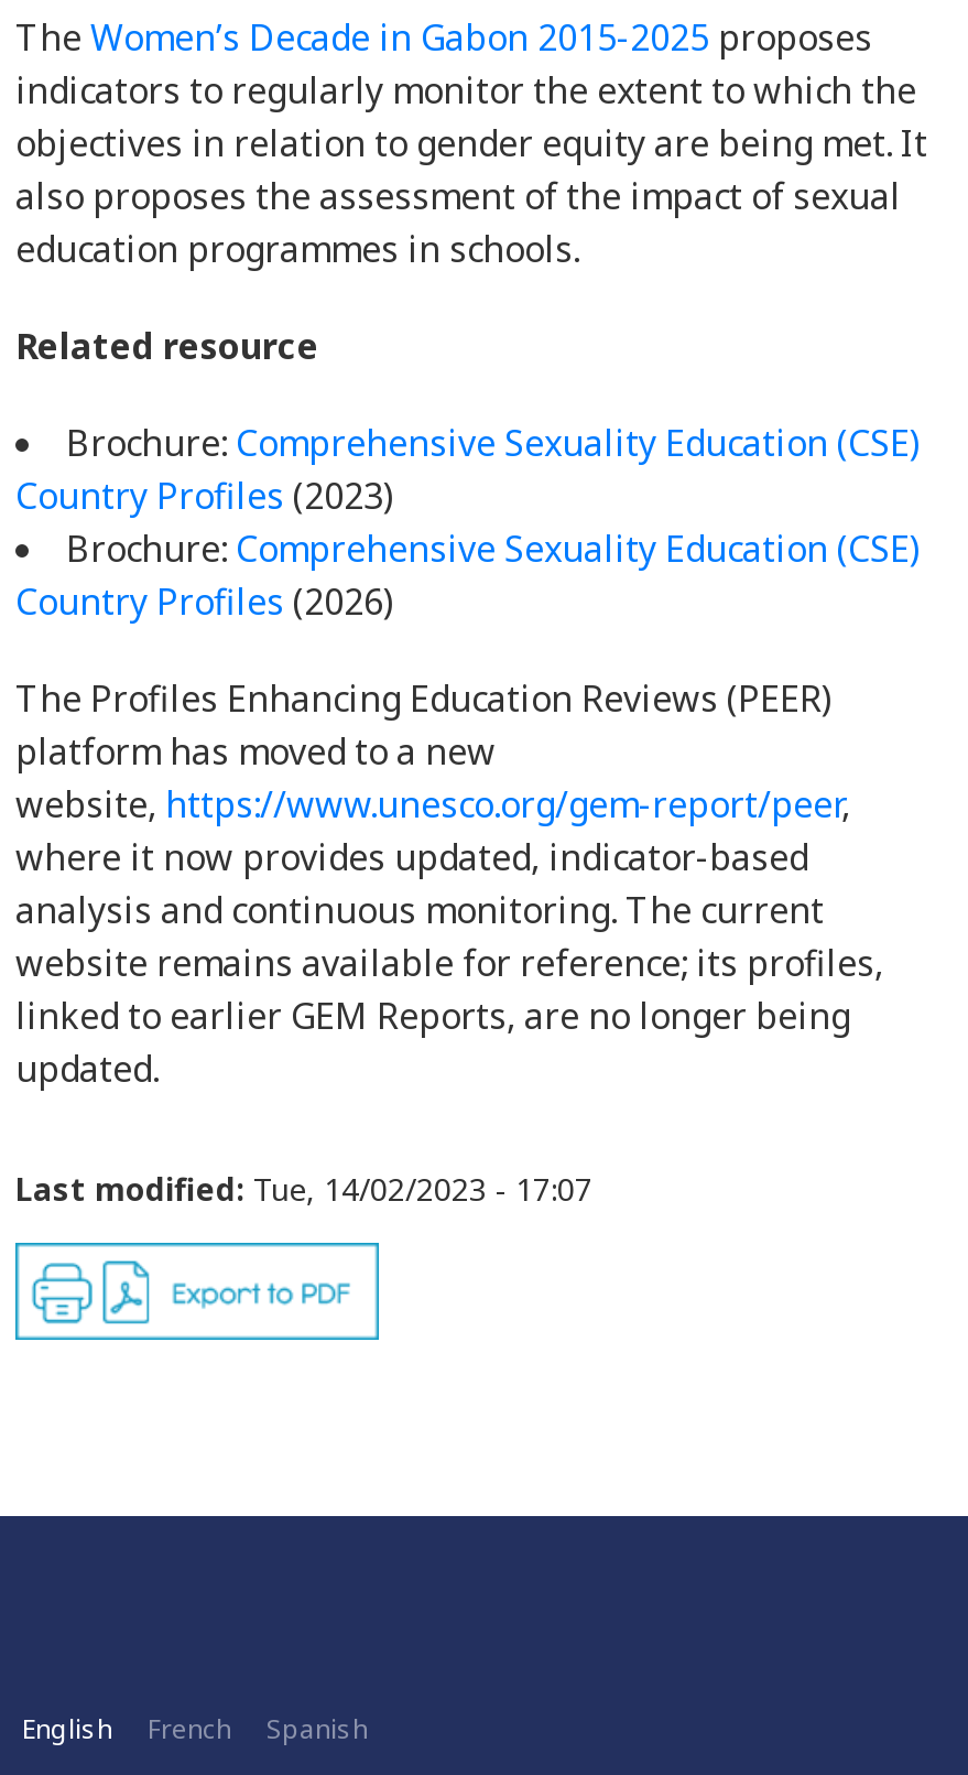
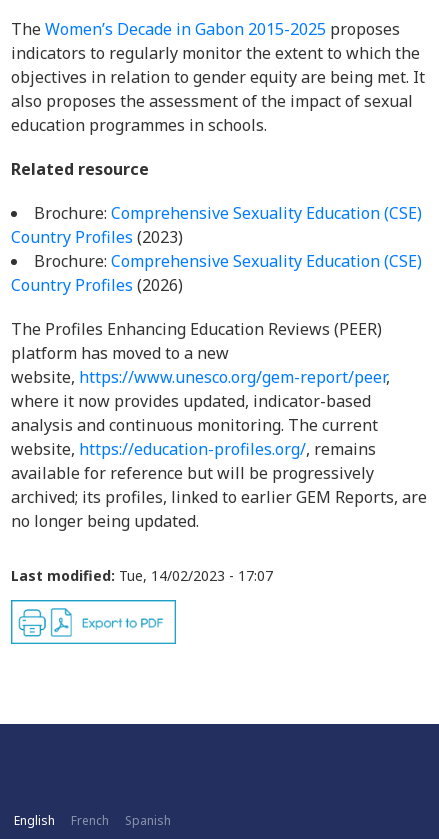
[15,939,883,1093] website remains available for reference; its profiles, | linked to earlier GEM Reports, are no longer being | updated. -> [11,438,427,532] website, https://education-profiles.org/, remains | available for reference but will be progressively | archived; its profiles, linked to earlier GEM Reports, are | no longer being updated.

